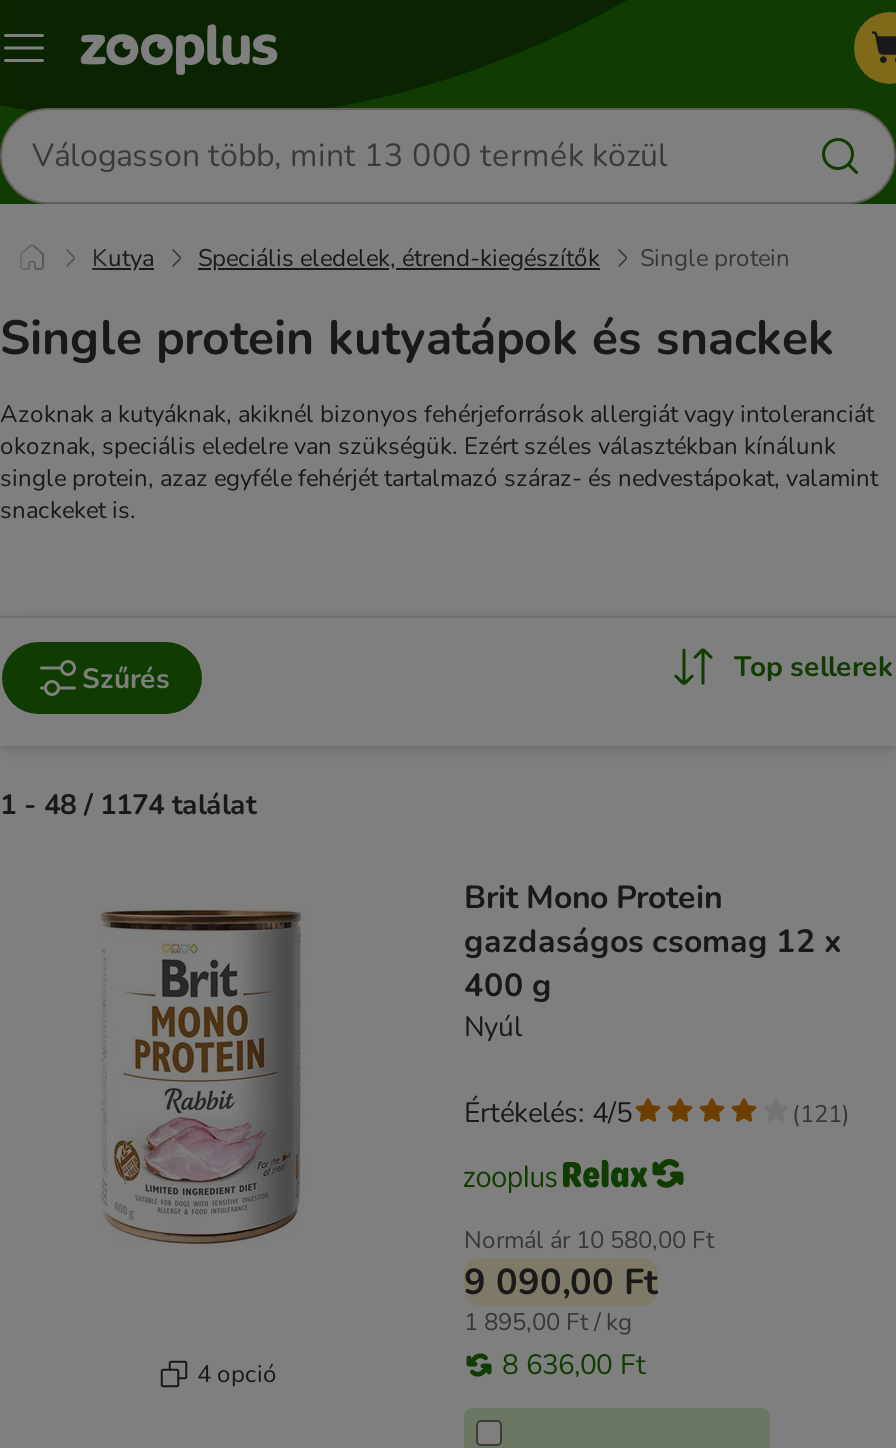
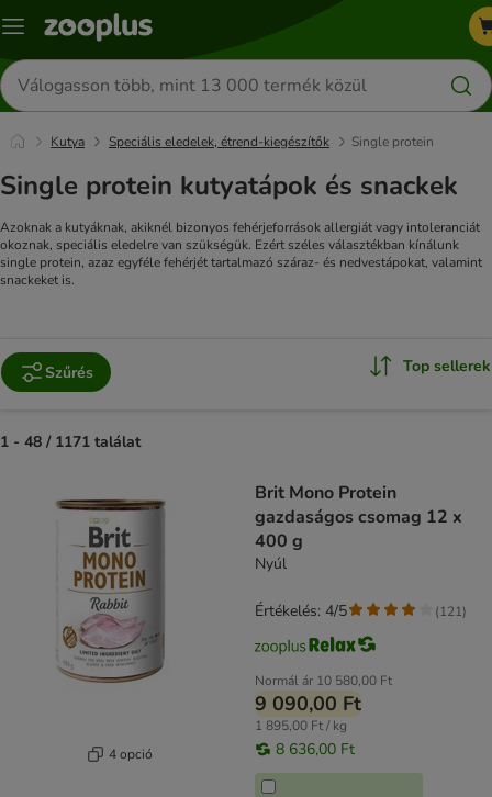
[0,786,256,824] 1 - 48 / 1174 találat -> [0,432,141,452] 1 - 48 / 1171 találat

